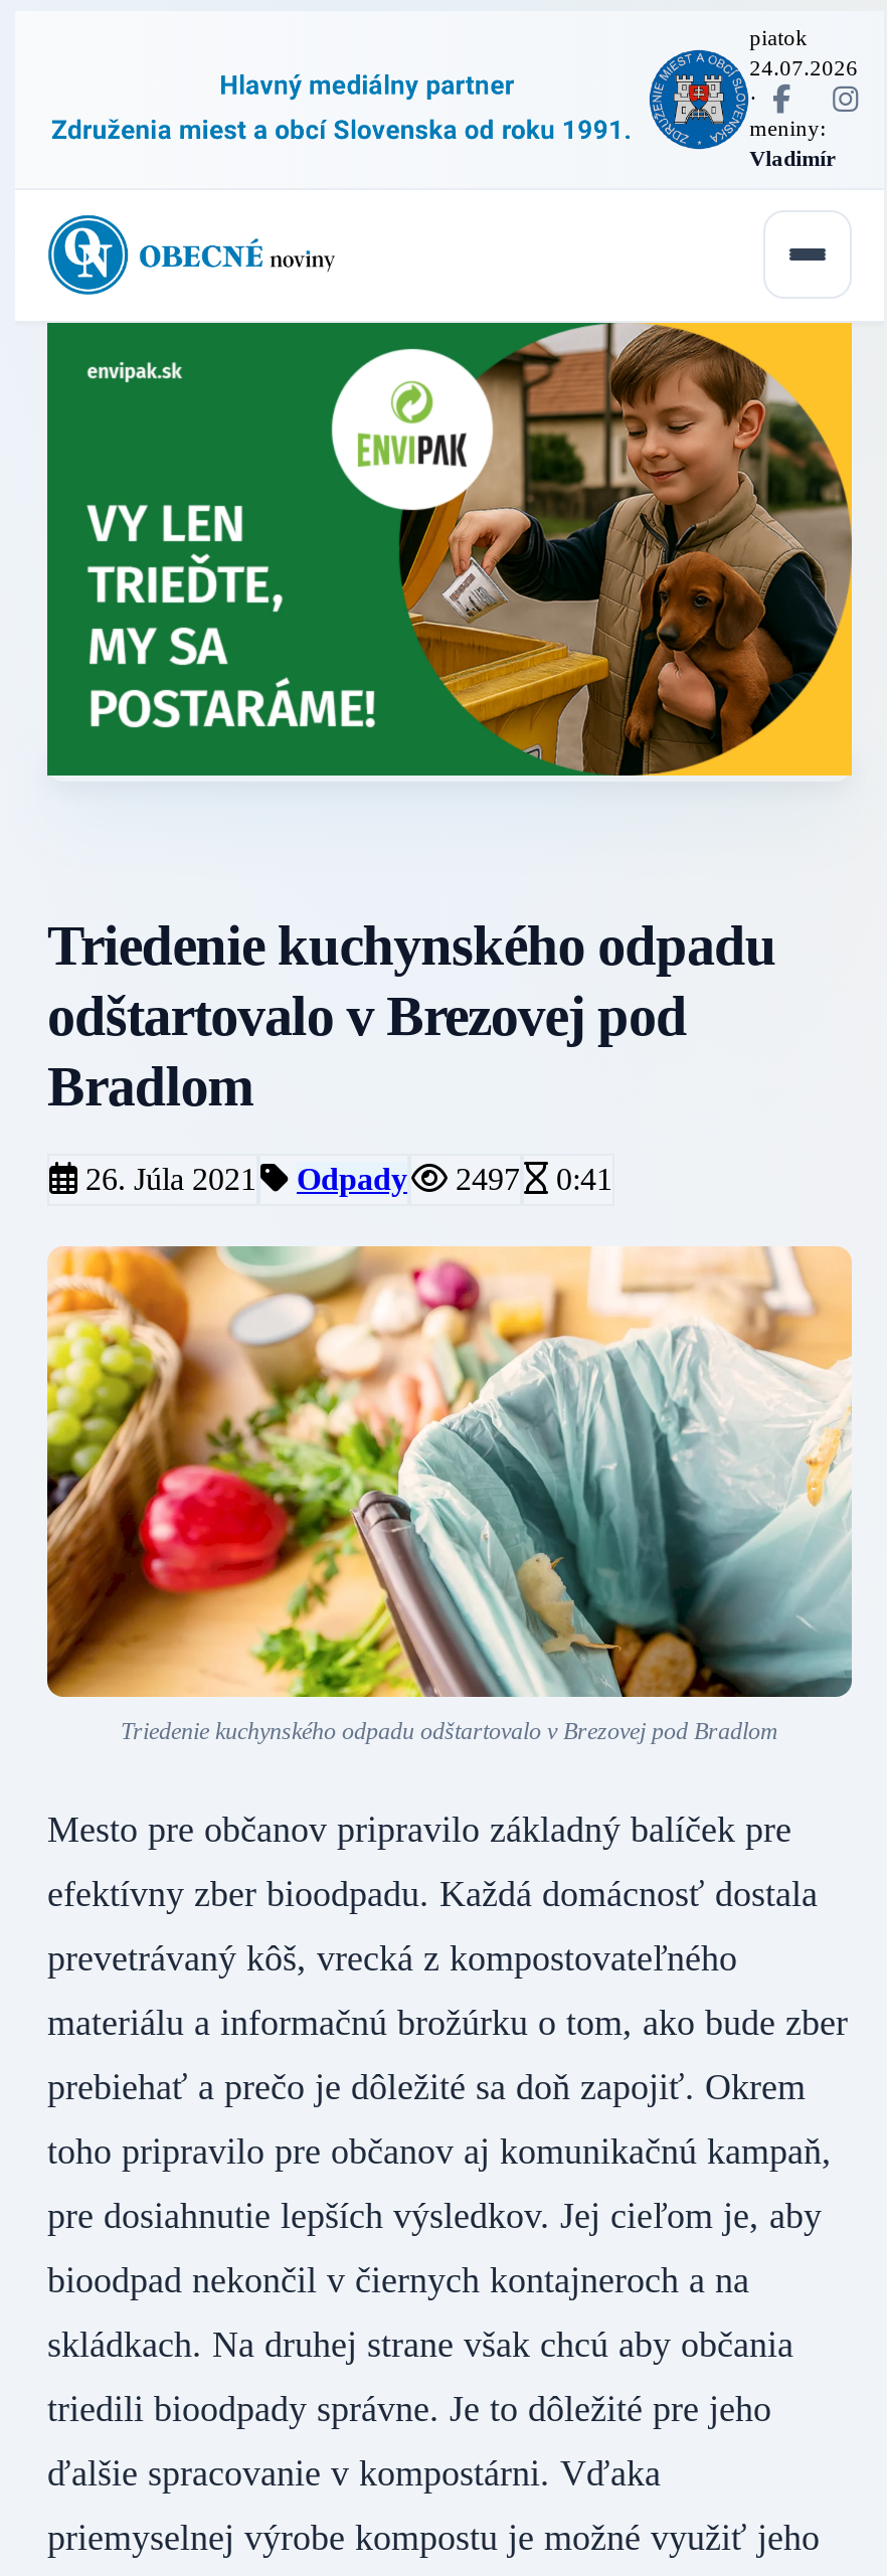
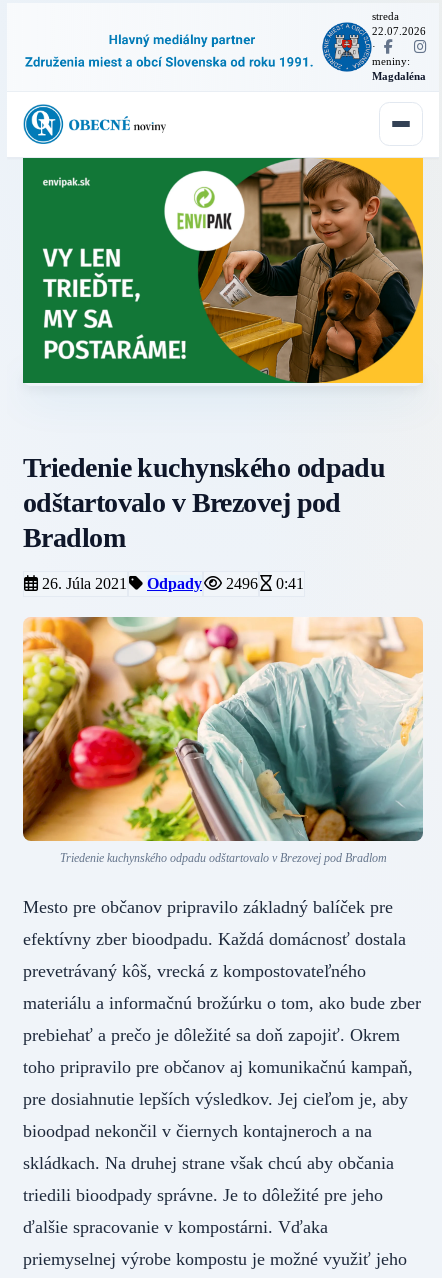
[749,26,858,80] piatok | 24.07.2026 -> [372,10,426,37] streda | 22.07.2026
[749,147,836,171] Vladimír -> [372,70,426,82] Magdaléna
[77,1161,612,1195] 26. Júla 2021 Odpady 2497 0:41 -> [38,575,304,592] 26. Júla 2021 Odpady 2496 0:41

